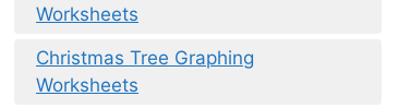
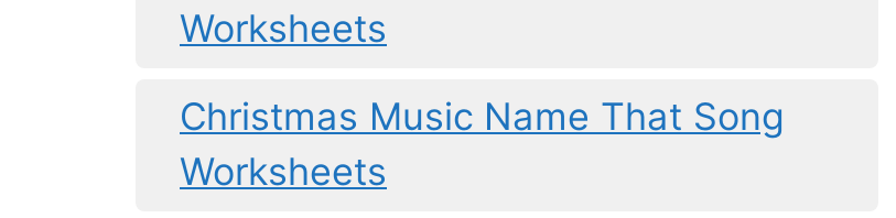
[36,47,254,69] Christmas Tree Graphing -> [180,95,784,139] Christmas Music Name That Song

